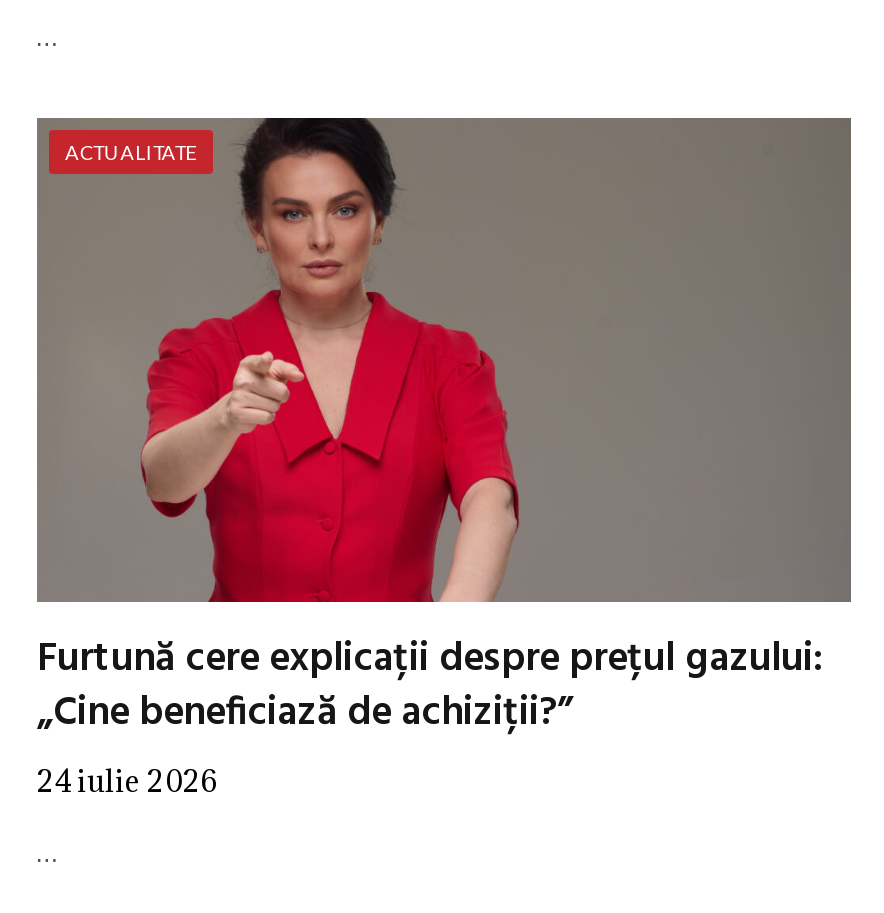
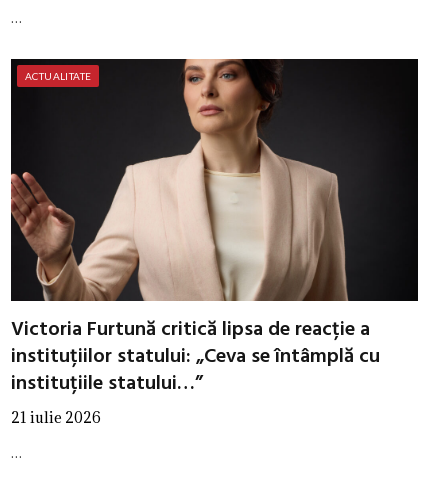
[37,116,853,800] [image] | Furtună cere explicații despre prețul gazului: | „Cine beneficiază de achiziții?” | 24 iulie 2026 -> [11,58,419,427] [image] | Victoria Furtună critică lipsa de reacție a | instituțiilor statului: „Ceva se întâmplă cu | instituțiile statului…” | 21 iulie 2026

